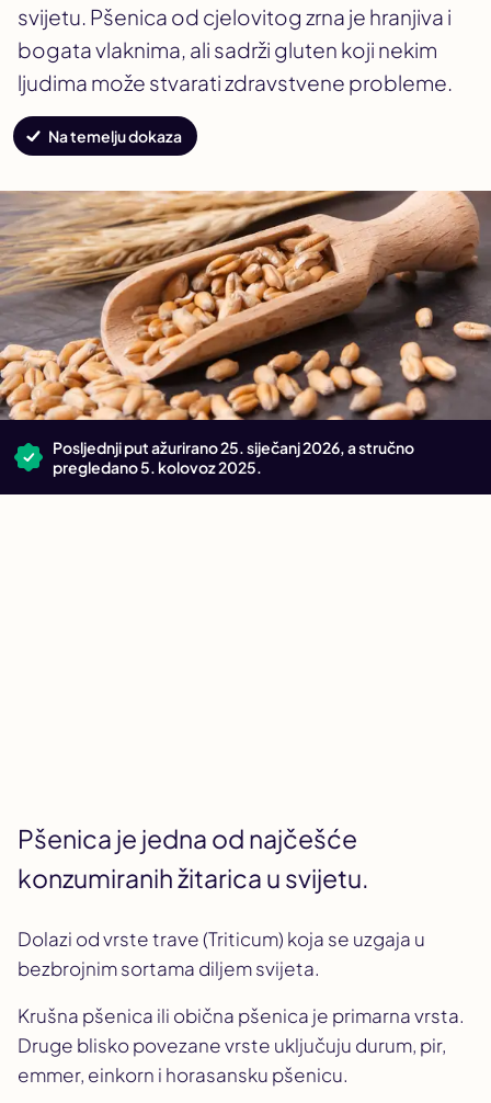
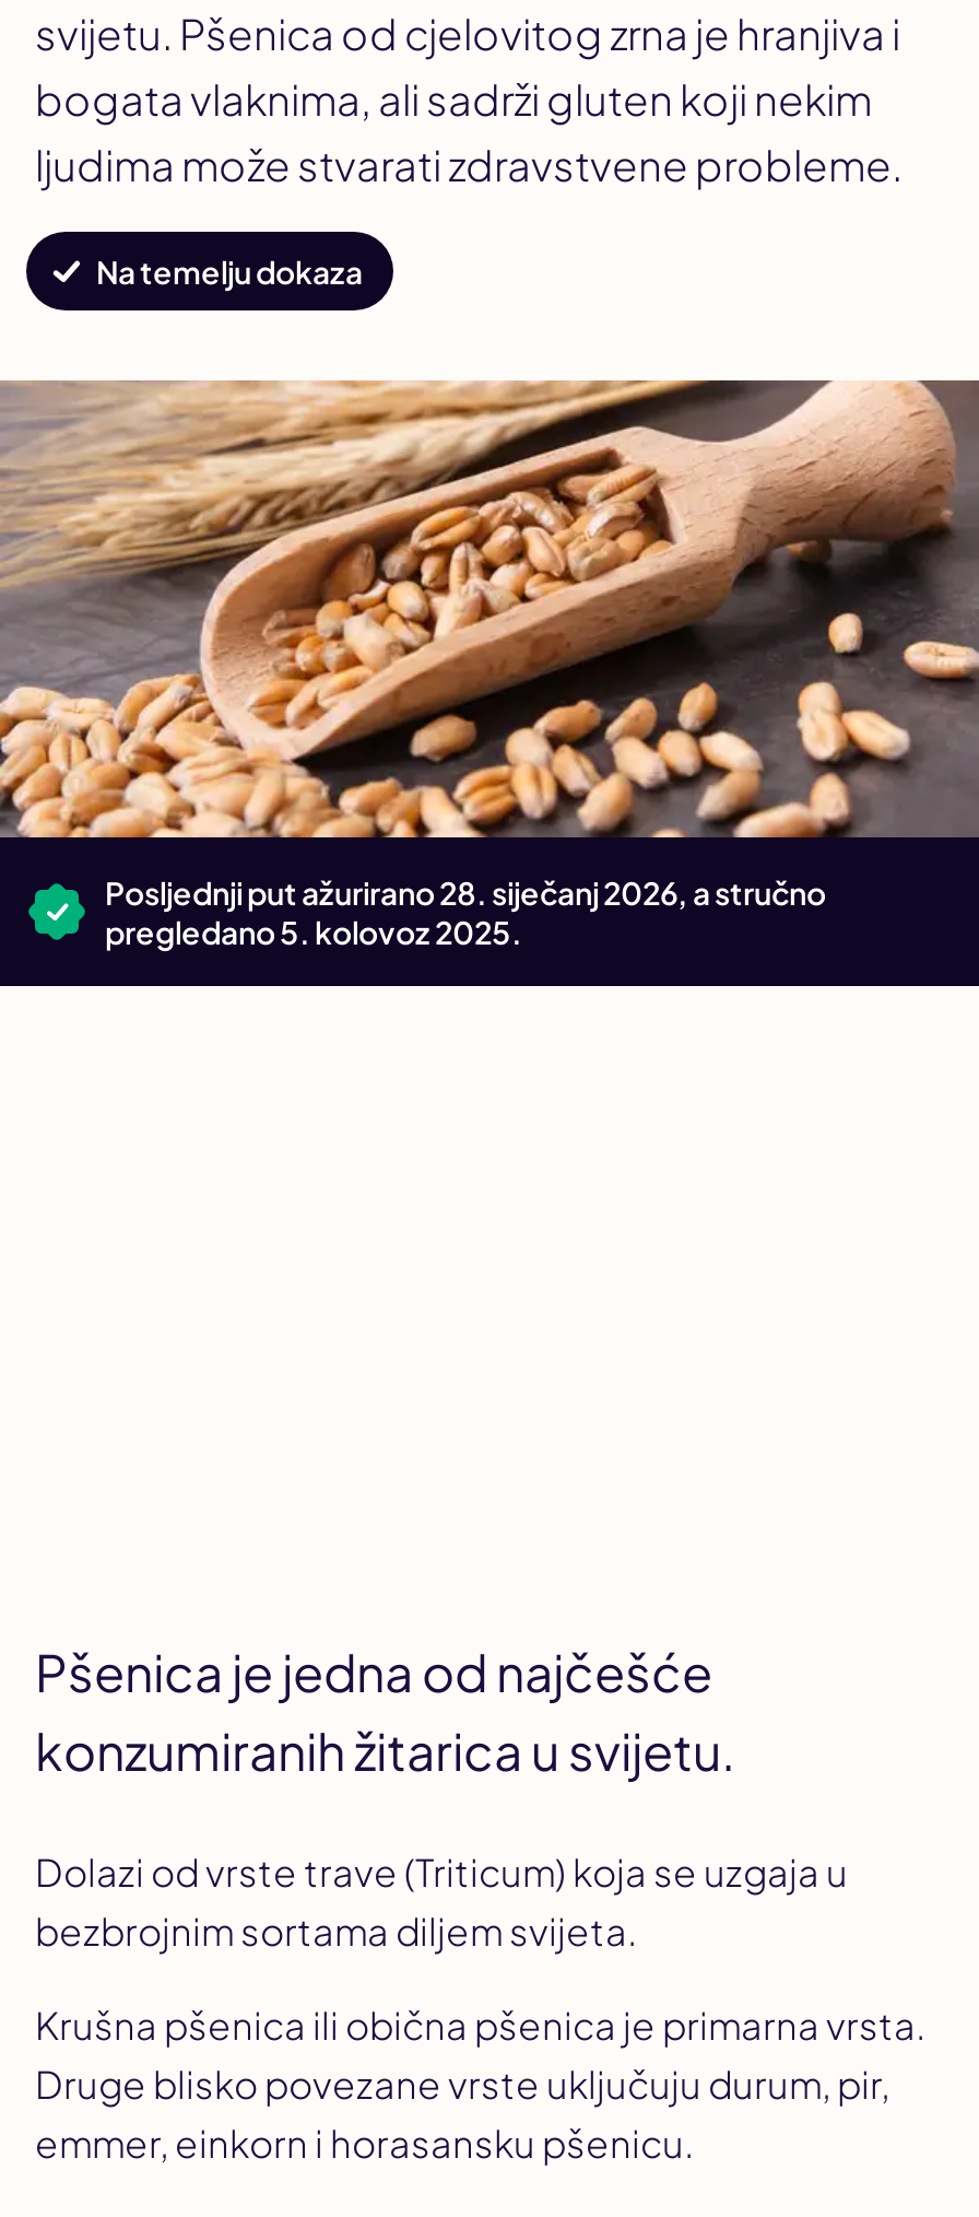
[53,438,414,457] Posljednji put ažurirano 25. siječanj 2026, a stručno -> [105,873,826,912] Posljednji put ažurirano 28. siječanj 2026, a stručno

